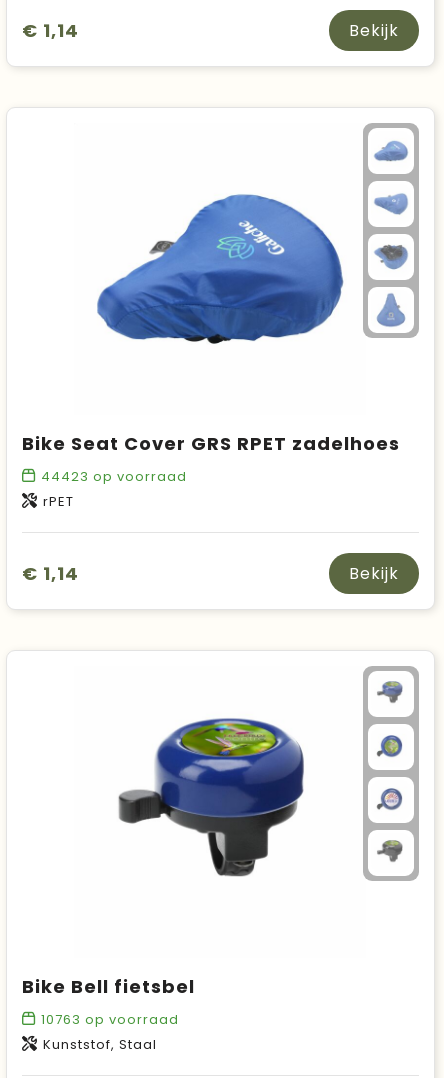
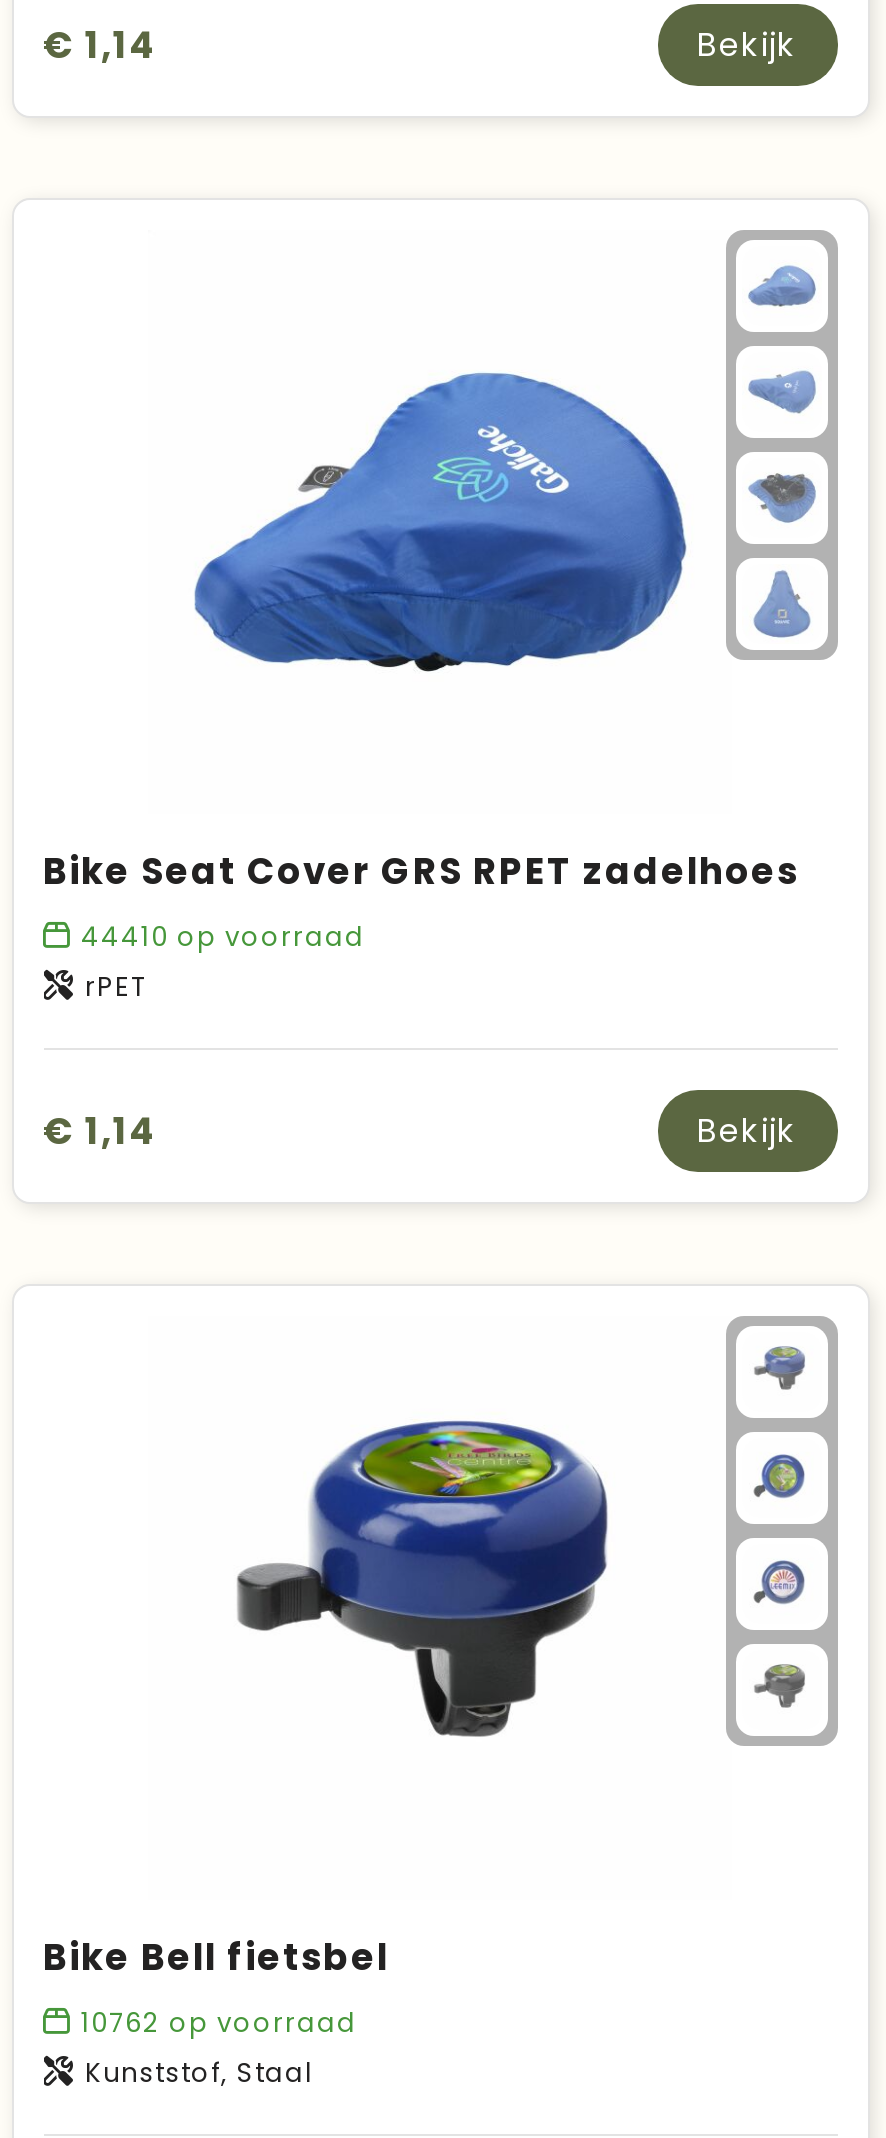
[40,467,186,486] 44423 op voorraad -> [81,918,365,956] 44410 op voorraad
[40,1010,178,1029] 10763 op voorraad -> [81,2004,357,2042] 10762 op voorraad

